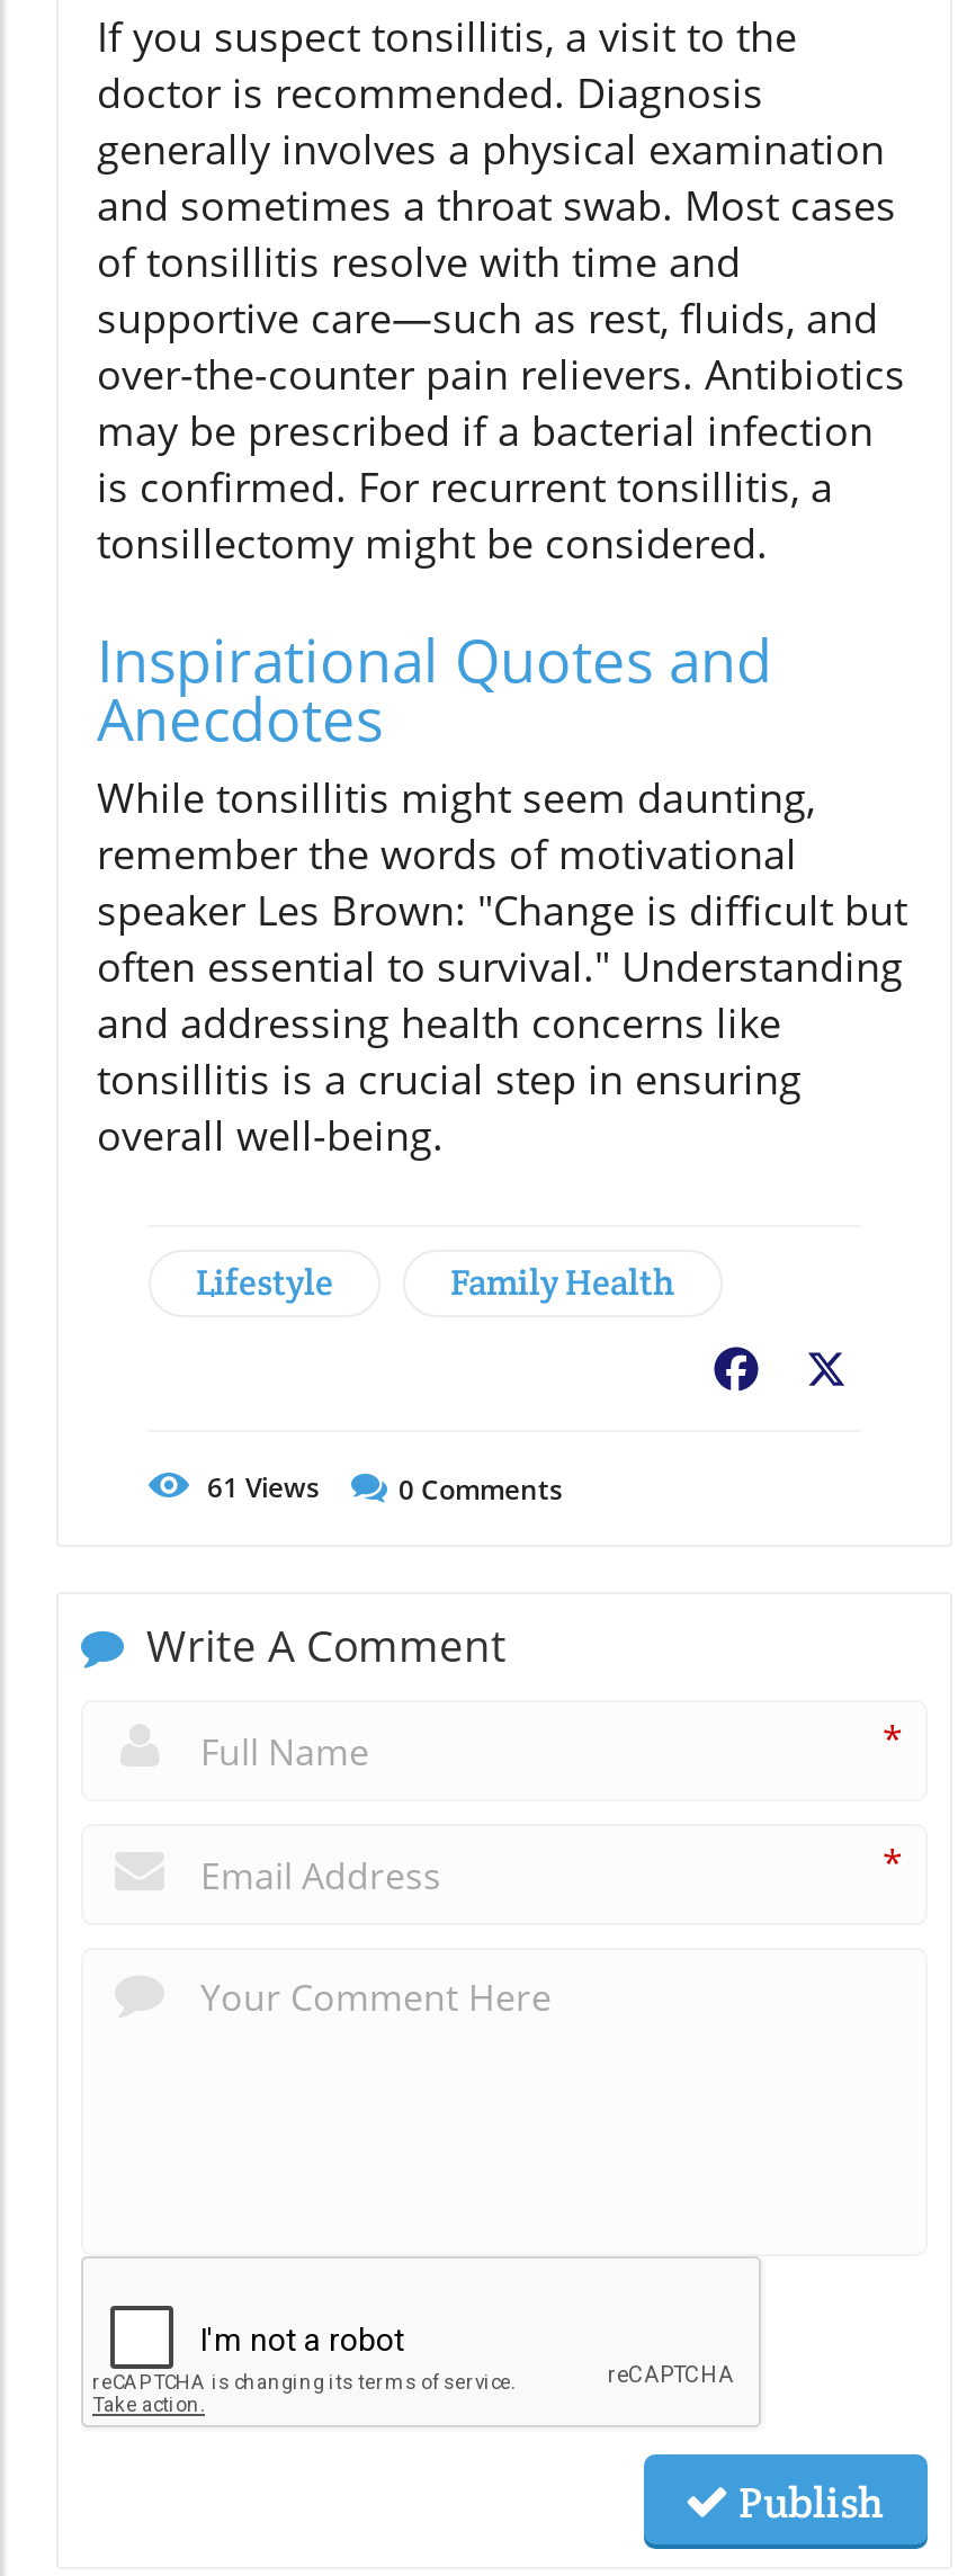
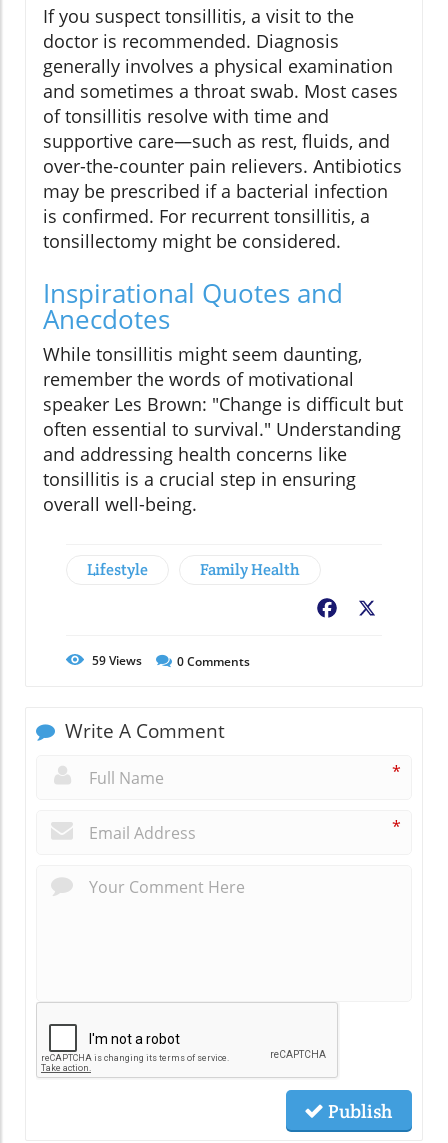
[207,1468,320,1507] 61 Views -> [92,652,142,669] 59 Views

